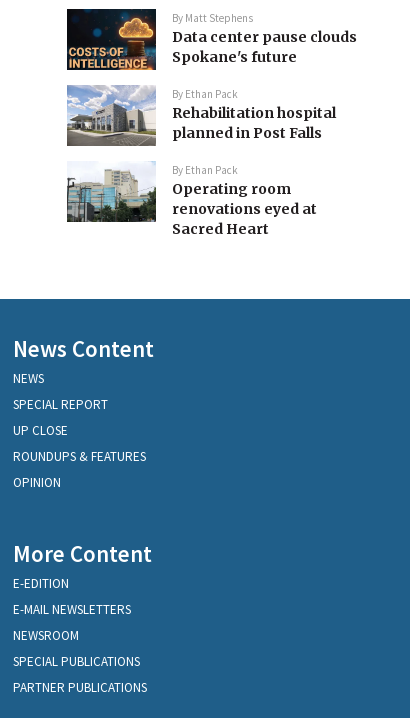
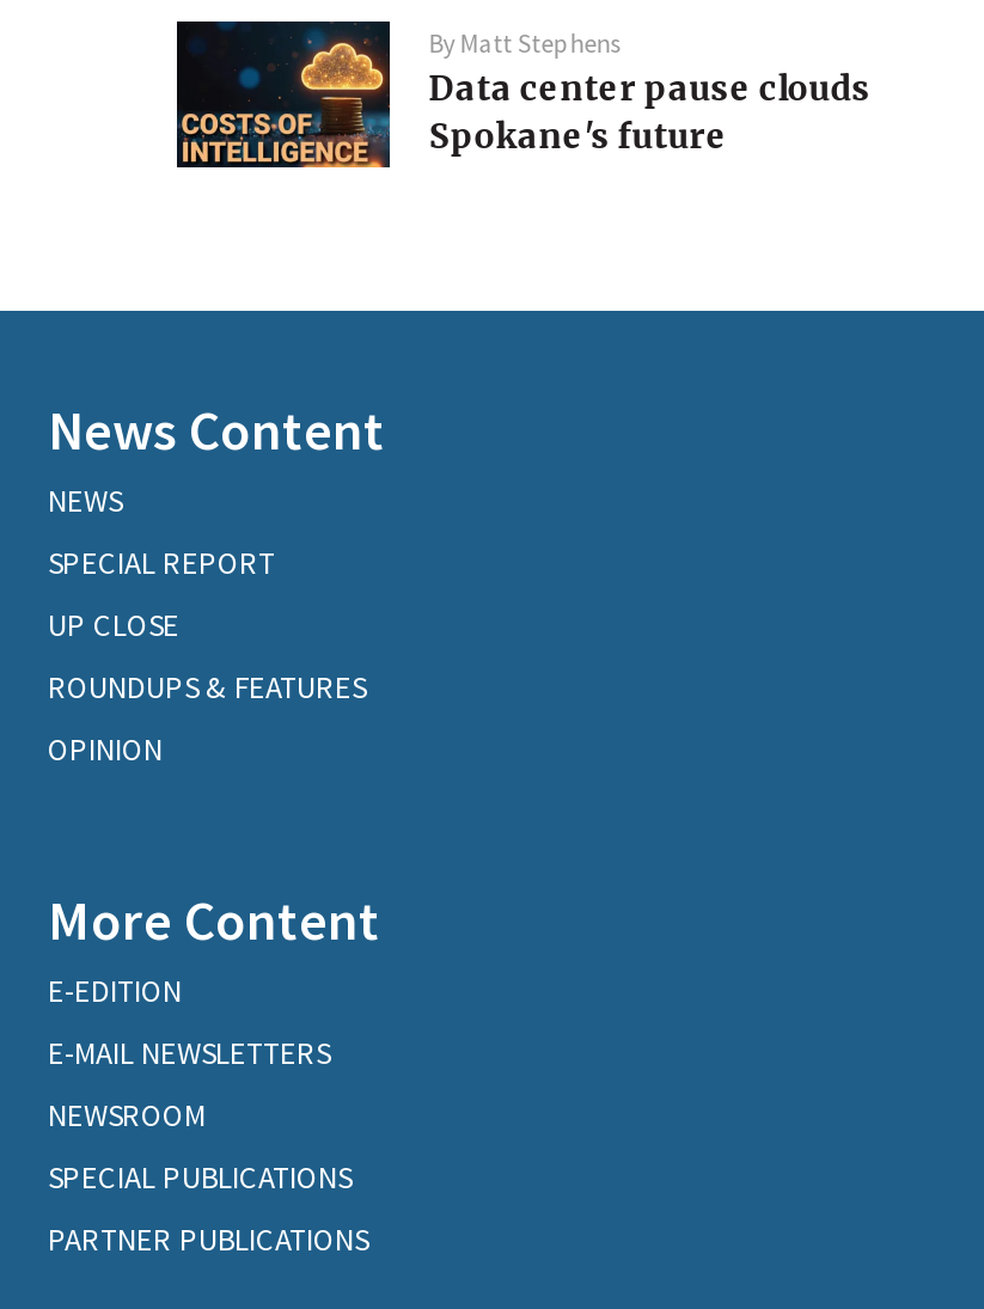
[66,84,336,238] [image] | By Ethan Pack | Rehabilitation hospital | planned in Post Falls | By Ethan Pack | Operating room | renovations eyed at | Sacred Heart -> none
[66,161,157,239] [image] -> none

